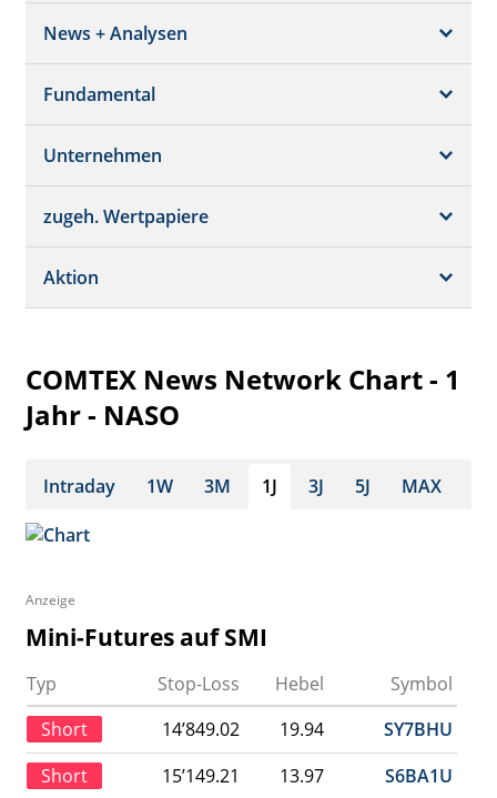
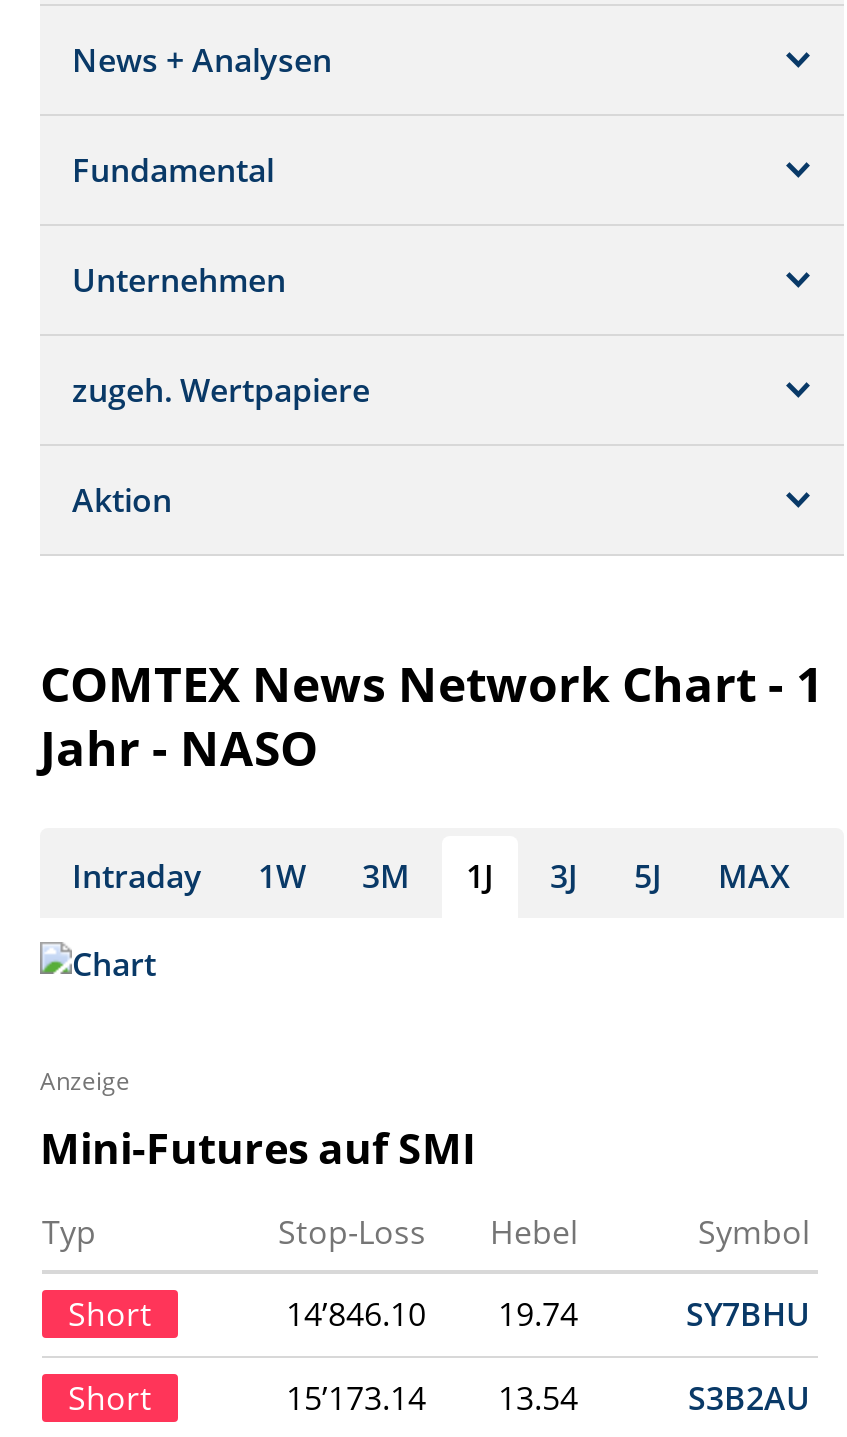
[162,717,240,741] 14’849.02 -> [286,1292,426,1336] 14’846.10
[280,717,324,741] 19.94 -> [498,1292,578,1336] 19.74
[162,764,453,788] 15’149.21 | 13.97 | S6BA1U -> [286,1376,810,1420] 15’173.14 | 13.54 | S3B2AU

